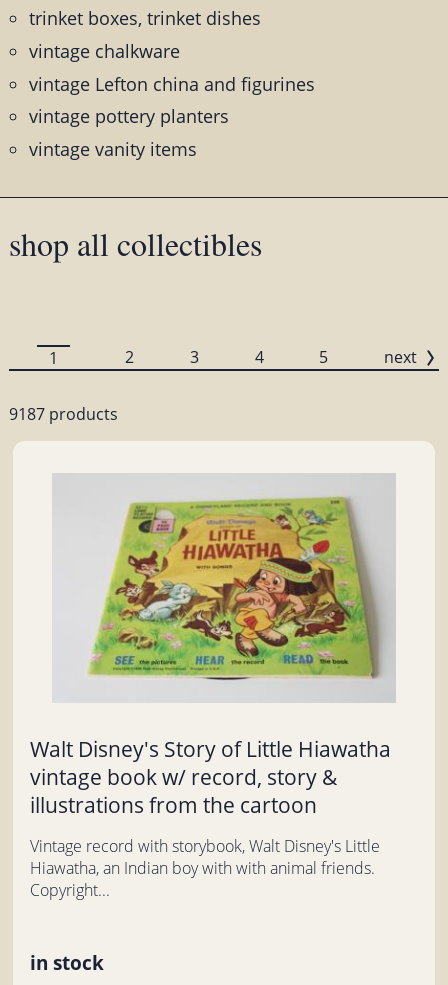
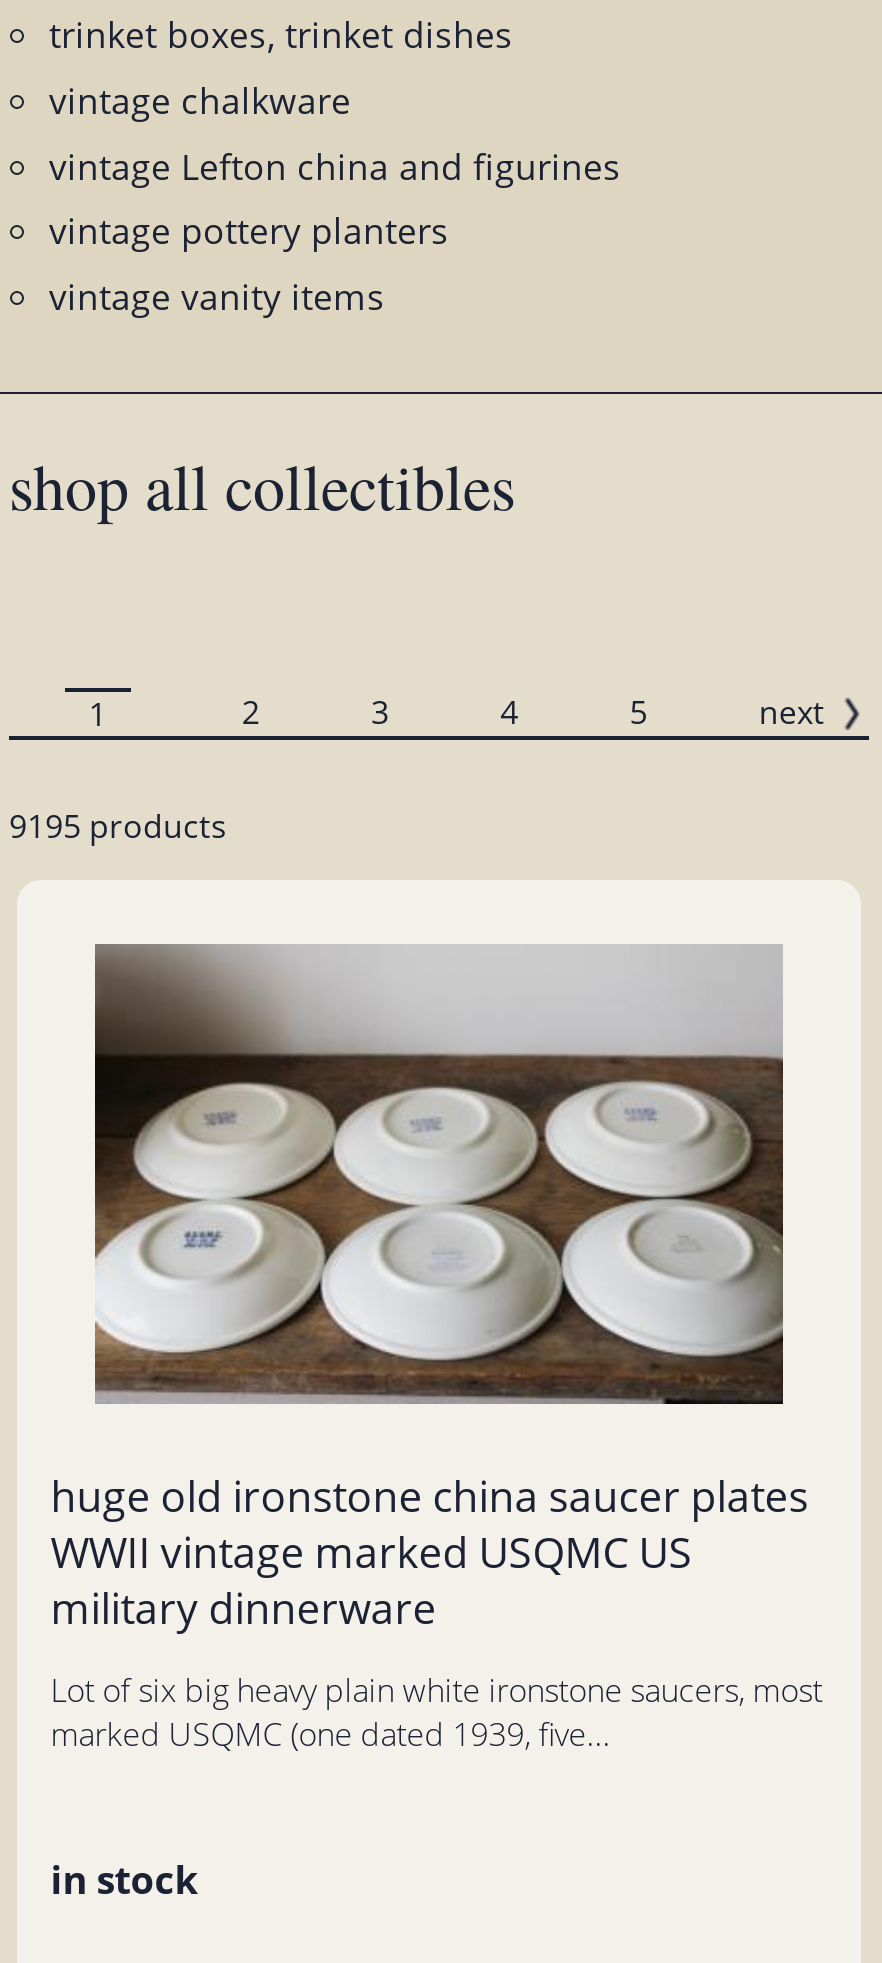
[9,403,118,425] 9187 products -> [9,805,227,849] 9195 products
[30,474,396,819] [image] | Walt Disney's Story of Little Hiawatha | vintage book w/ record, story & | illustrations from the cartoon -> [51,944,809,1635] [image] | huge old ironstone china saucer plates | WWII vintage marked USQMC US | military dinnerware
[30,835,380,901] Vintage record with storybook, Walt Disney's Little | Hiawatha, an Indian boy with with animal friends. | Copyright... -> [51,1667,823,1755] Lot of six big heavy plain white ironstone saucers, most | marked USQMC (one dated 1939, five...

